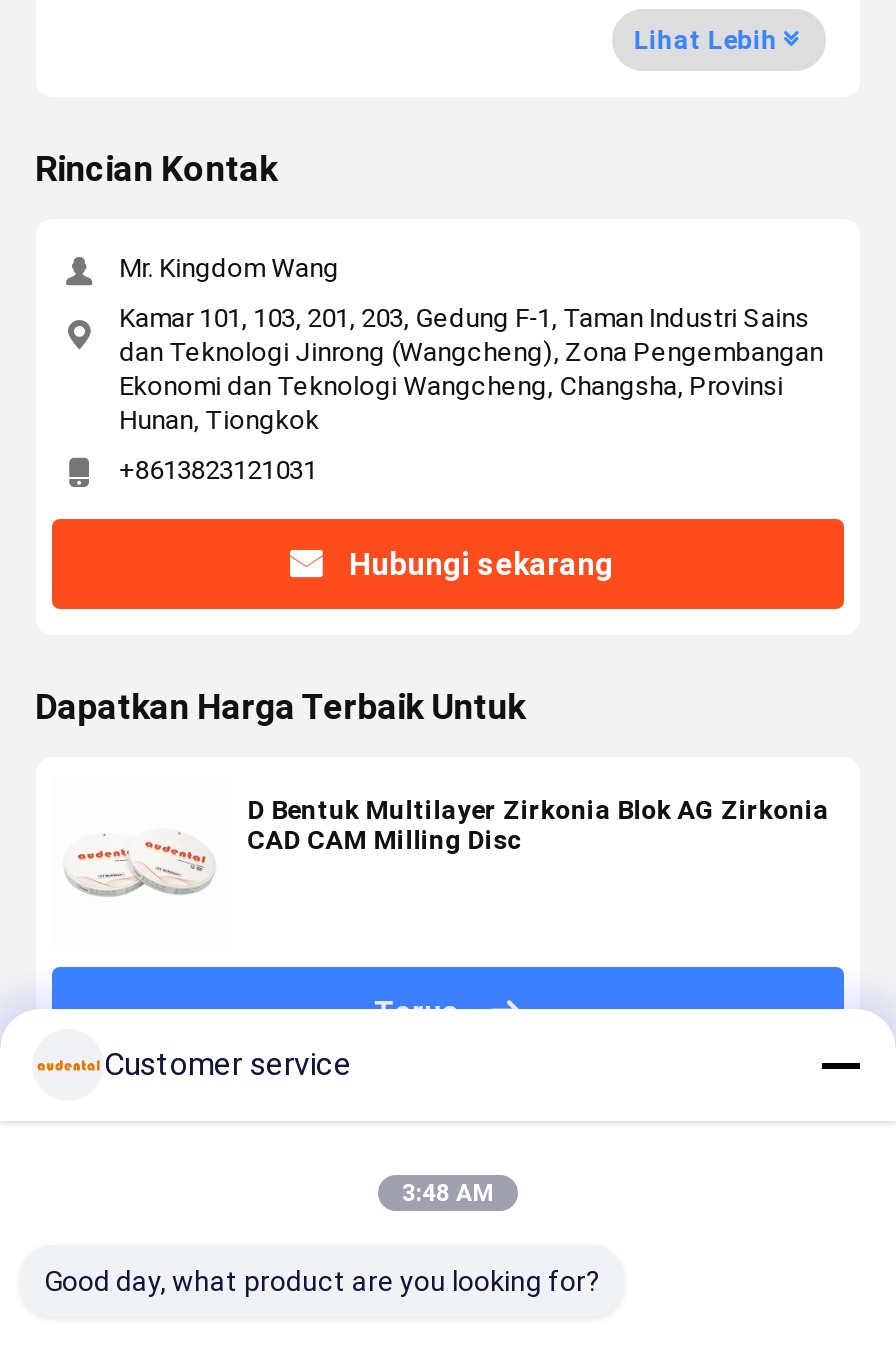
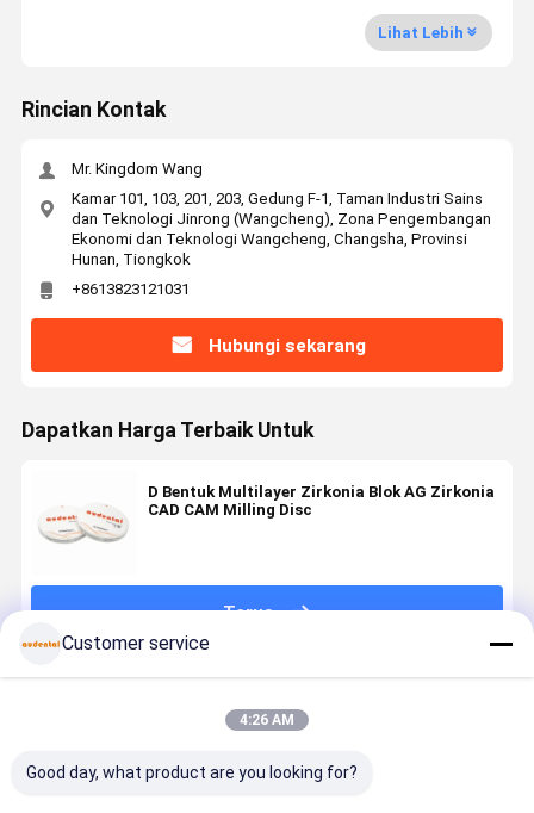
[402,1179,494,1207] 3:48 AM -> [240,712,294,728] 4:26 AM

